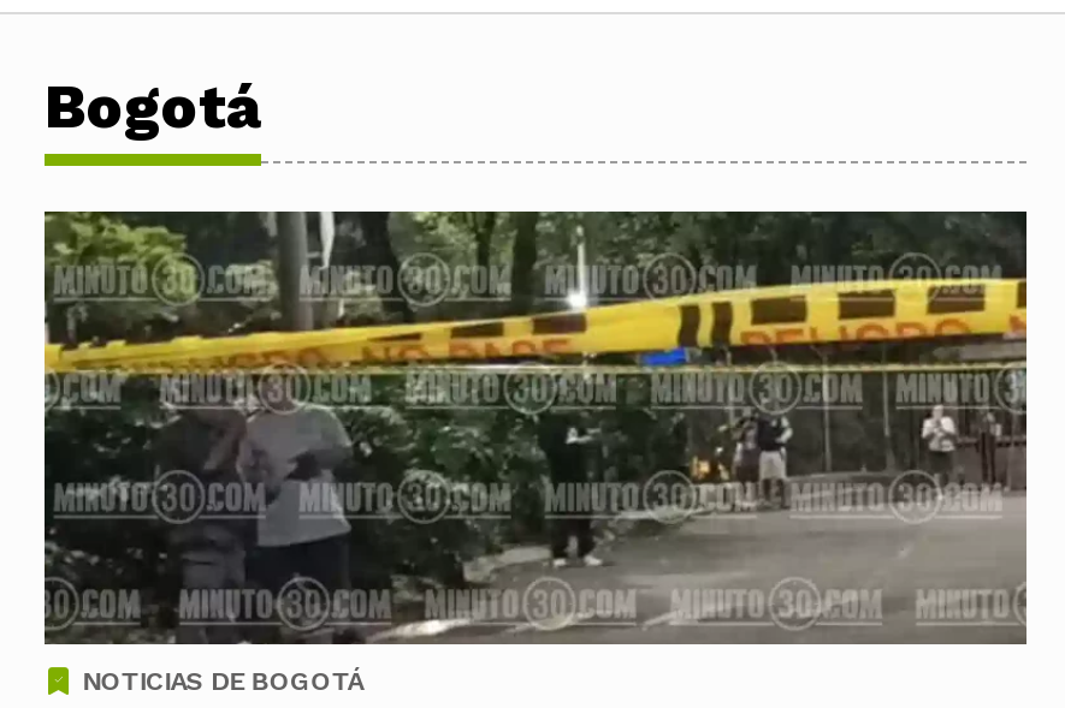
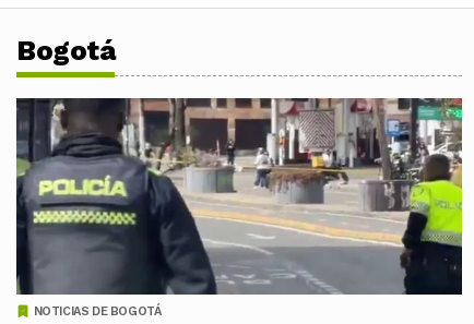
[42,209,1029,647] [image] -> [15,97,463,296] [image]

